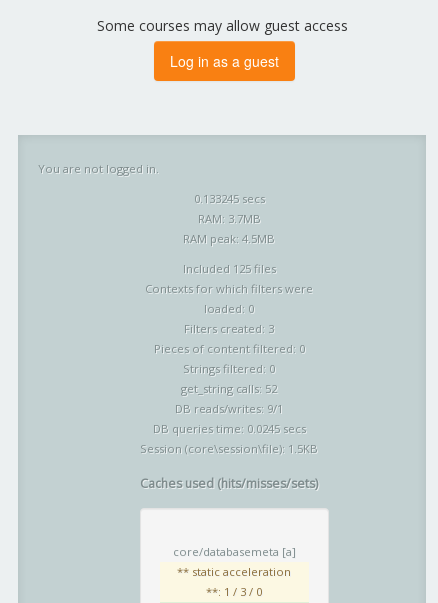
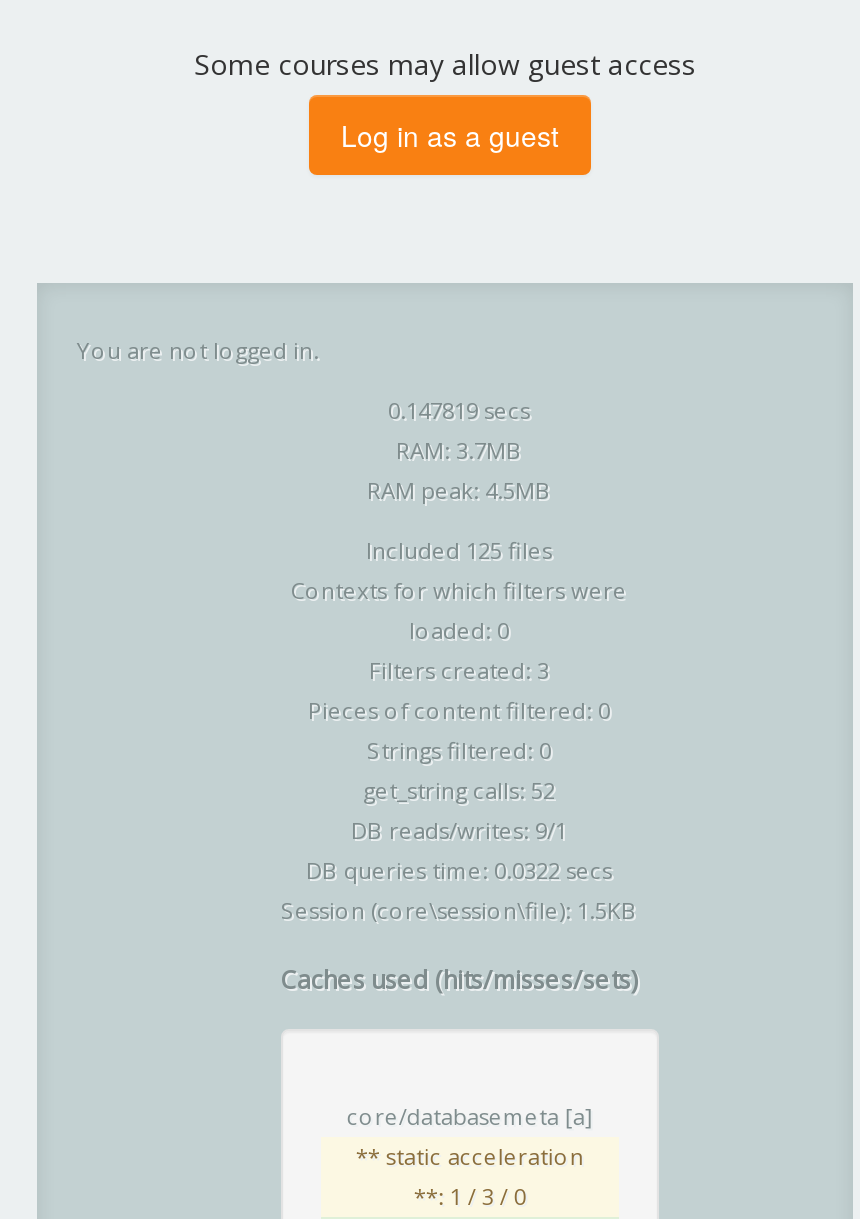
[193,191,264,206] 0.133245 secs -> [388,395,530,425] 0.147819 secs
[152,421,305,436] DB queries time: 0.0245 secs -> [306,855,612,885] DB queries time: 0.0322 secs

